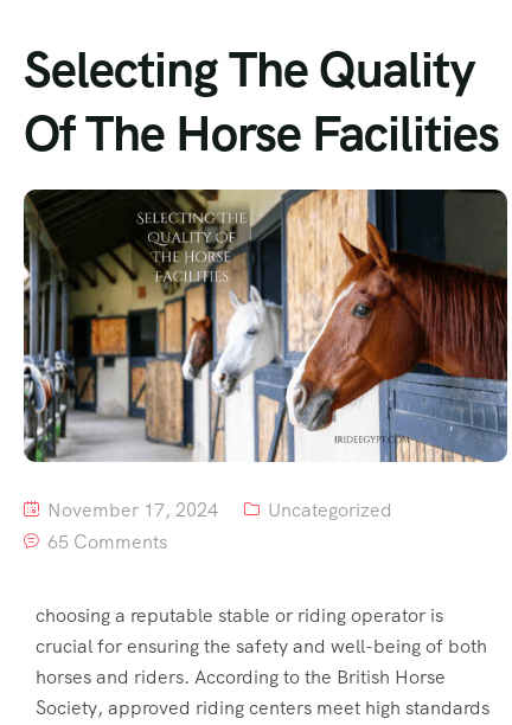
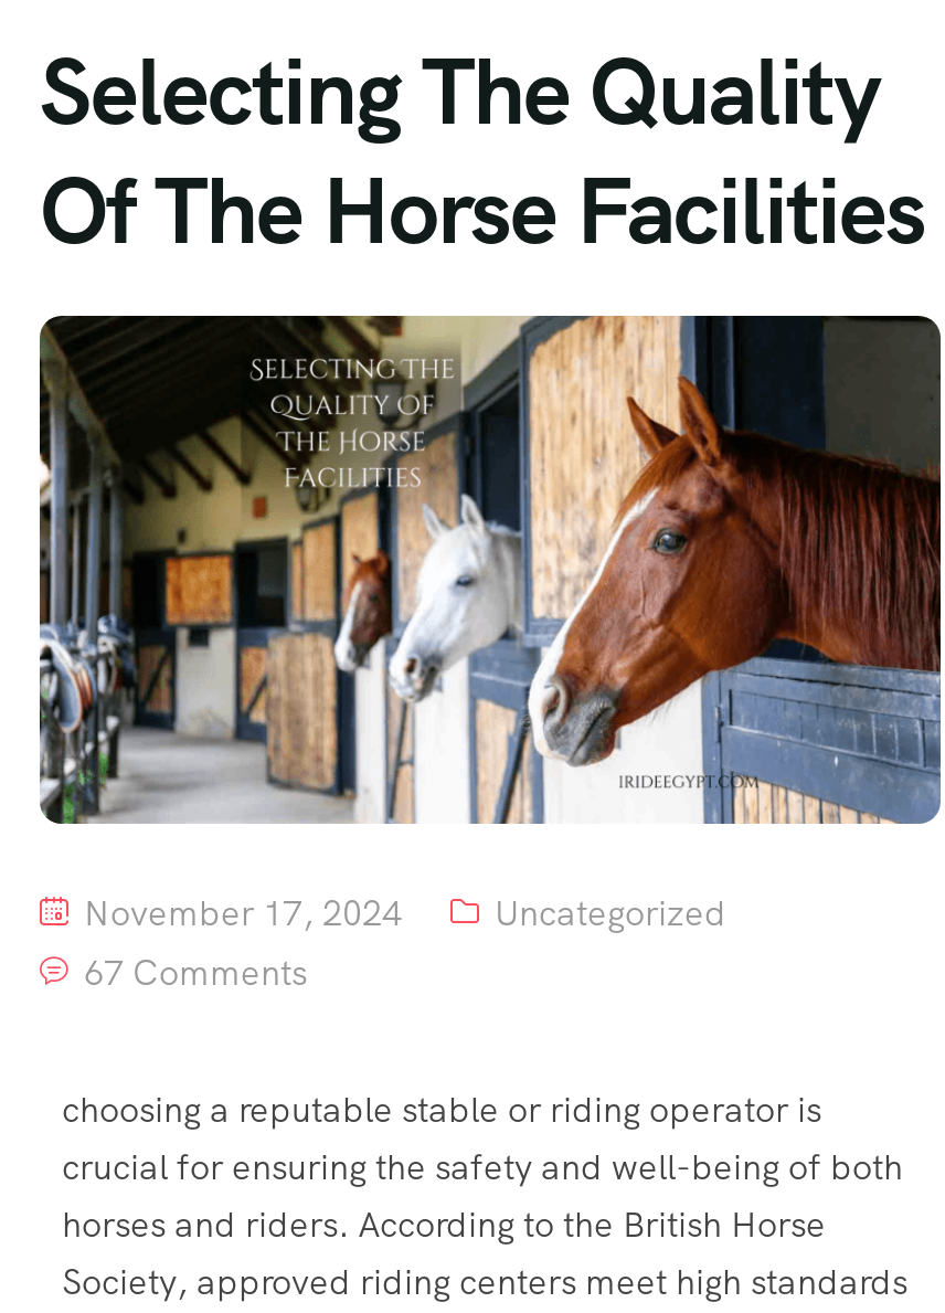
[47,529,167,554] 65 Comments -> [84,949,307,995] 67 Comments

